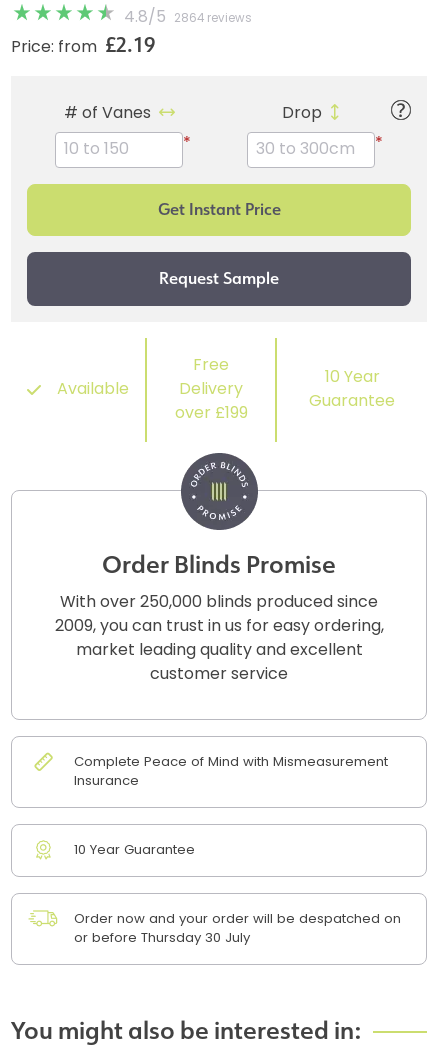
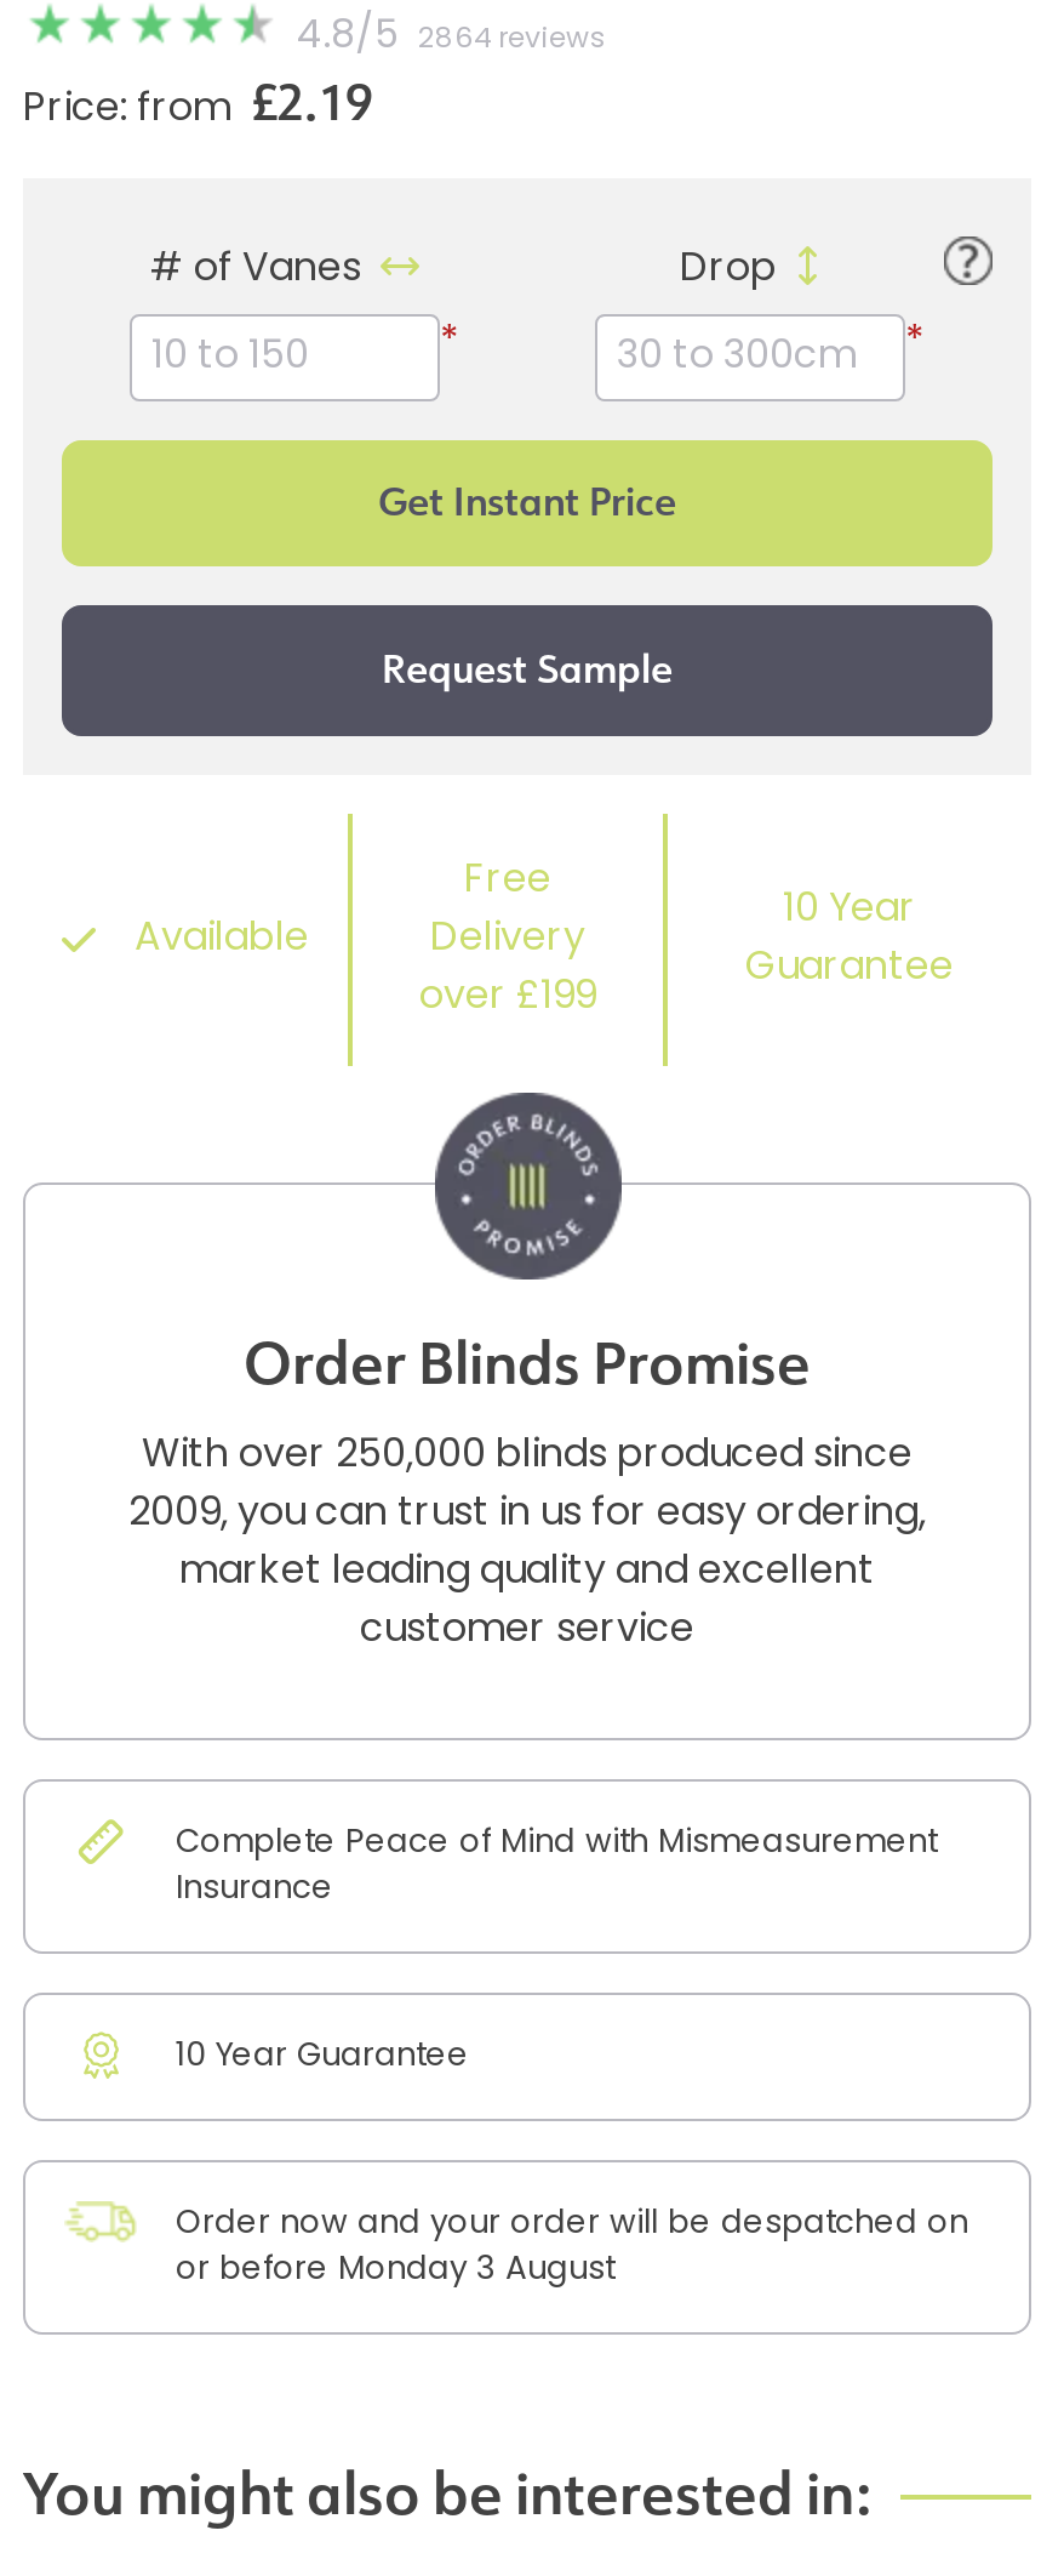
[74,932,250,945] or before Thursday 30 July -> [176,2255,614,2286] or before Monday 3 August

